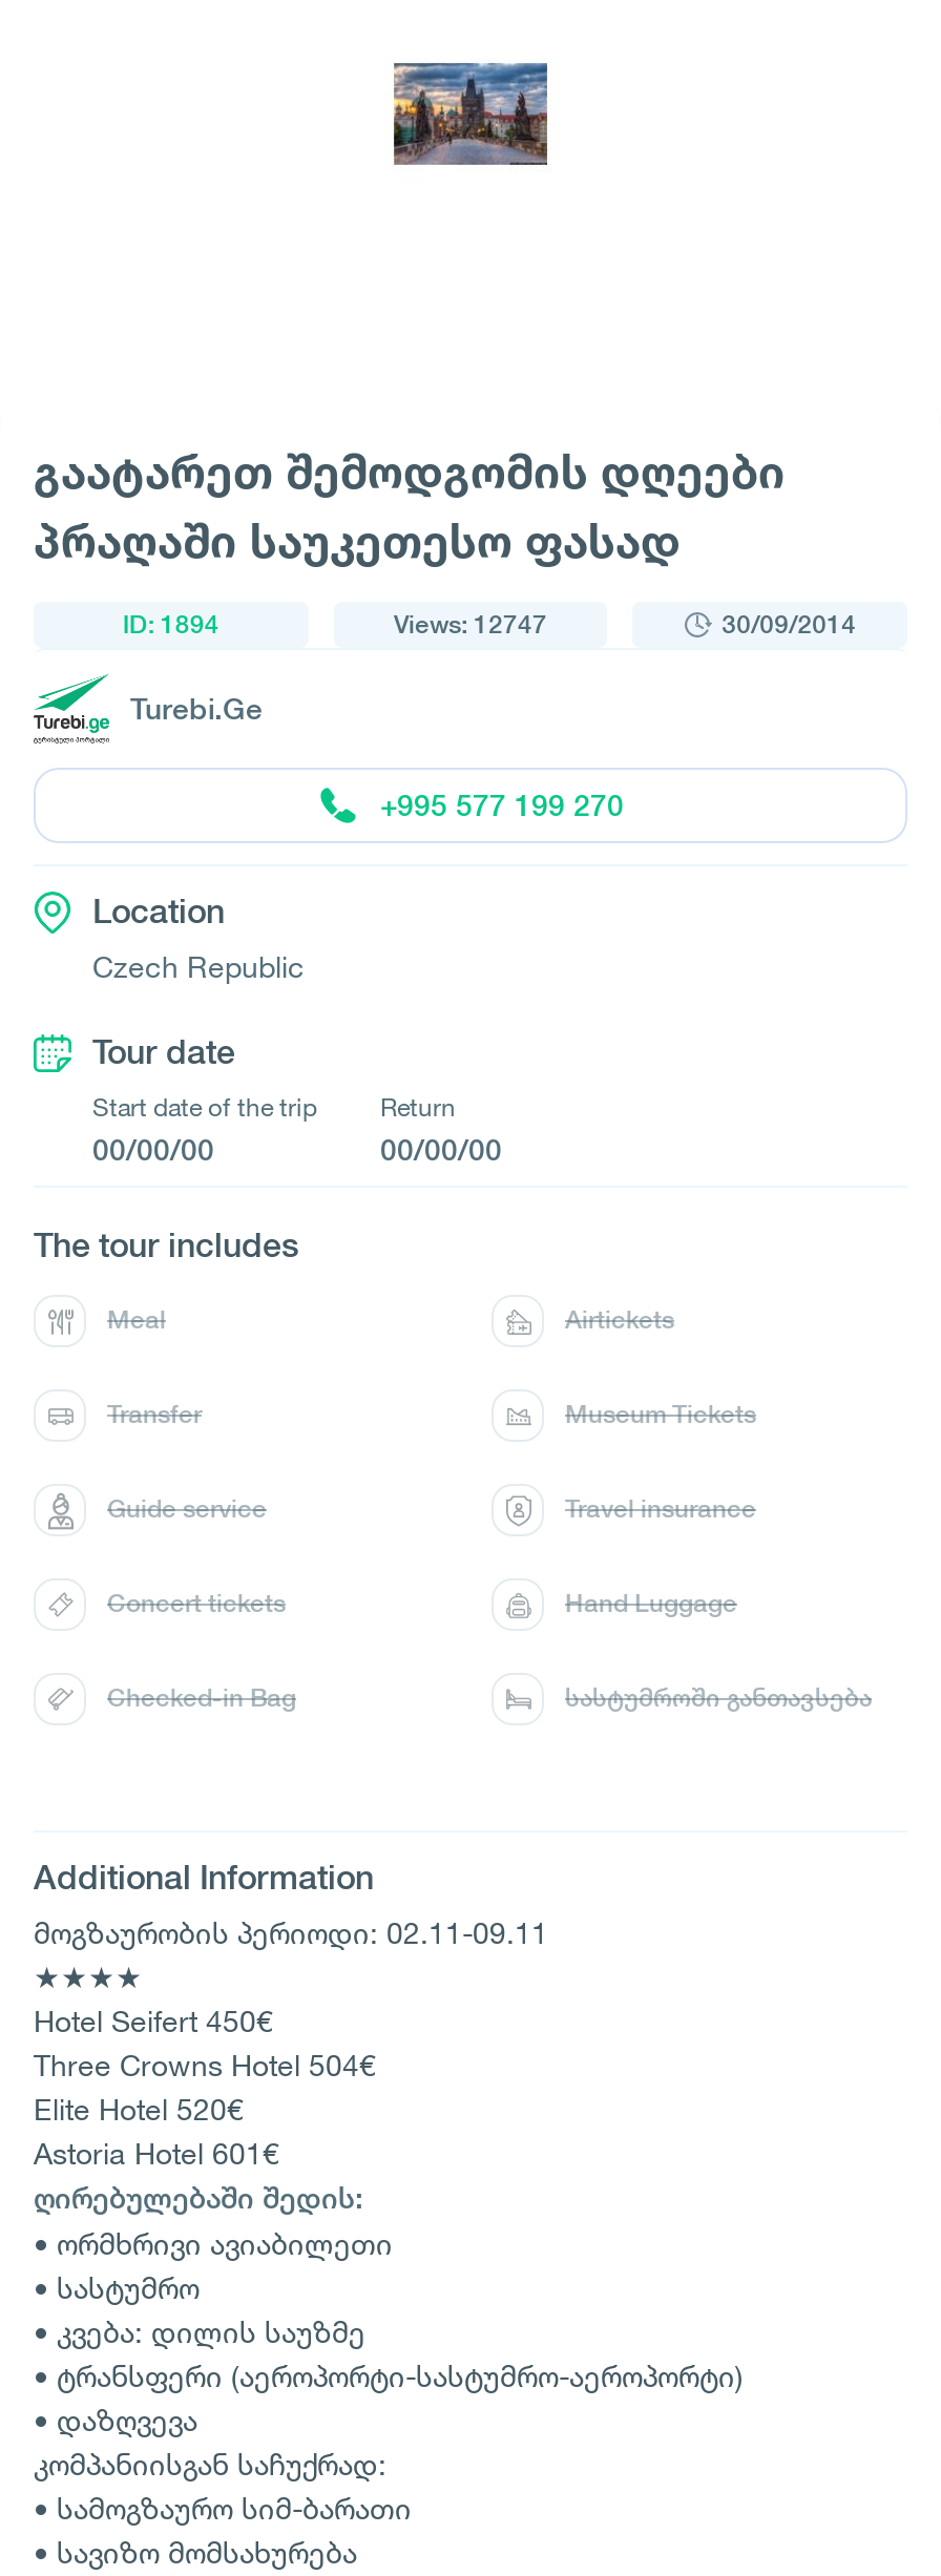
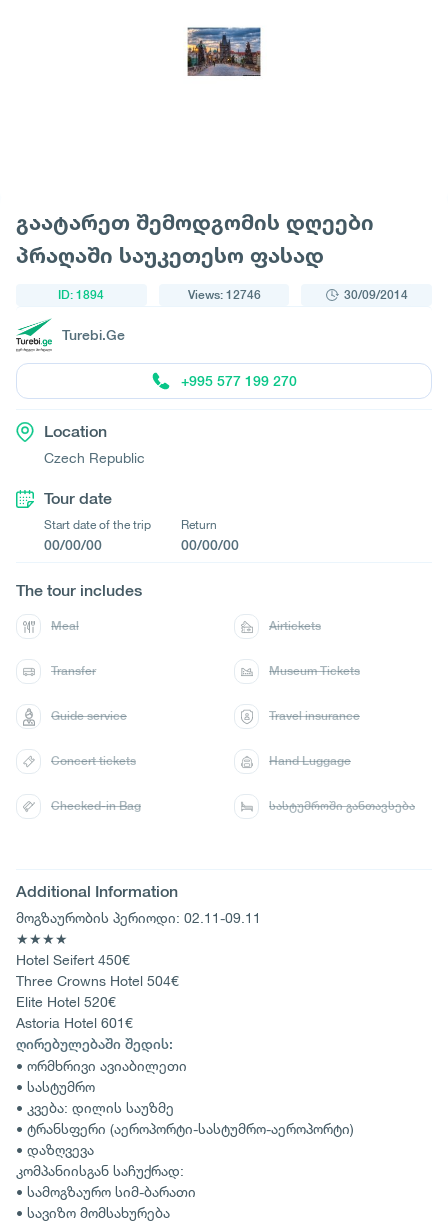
[394,610,547,640] Views: 12747 -> [187,288,260,302] Views: 12746

